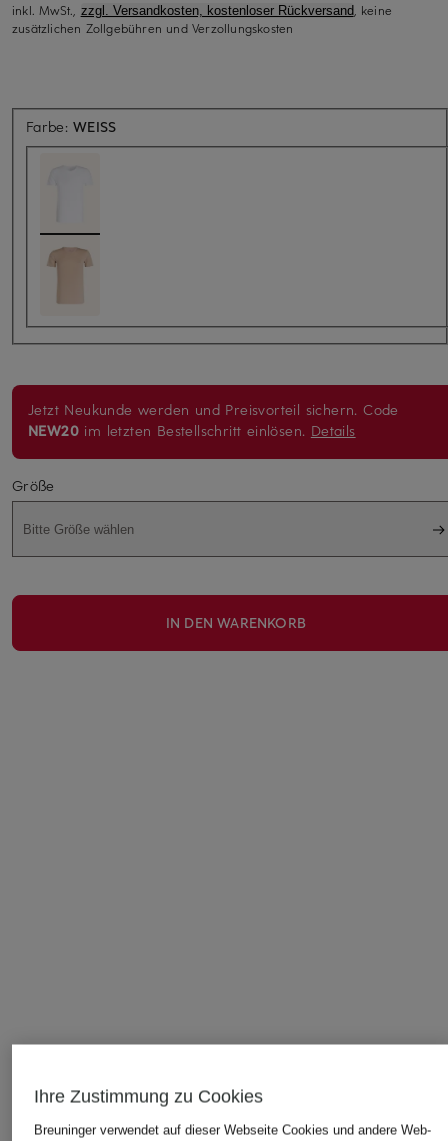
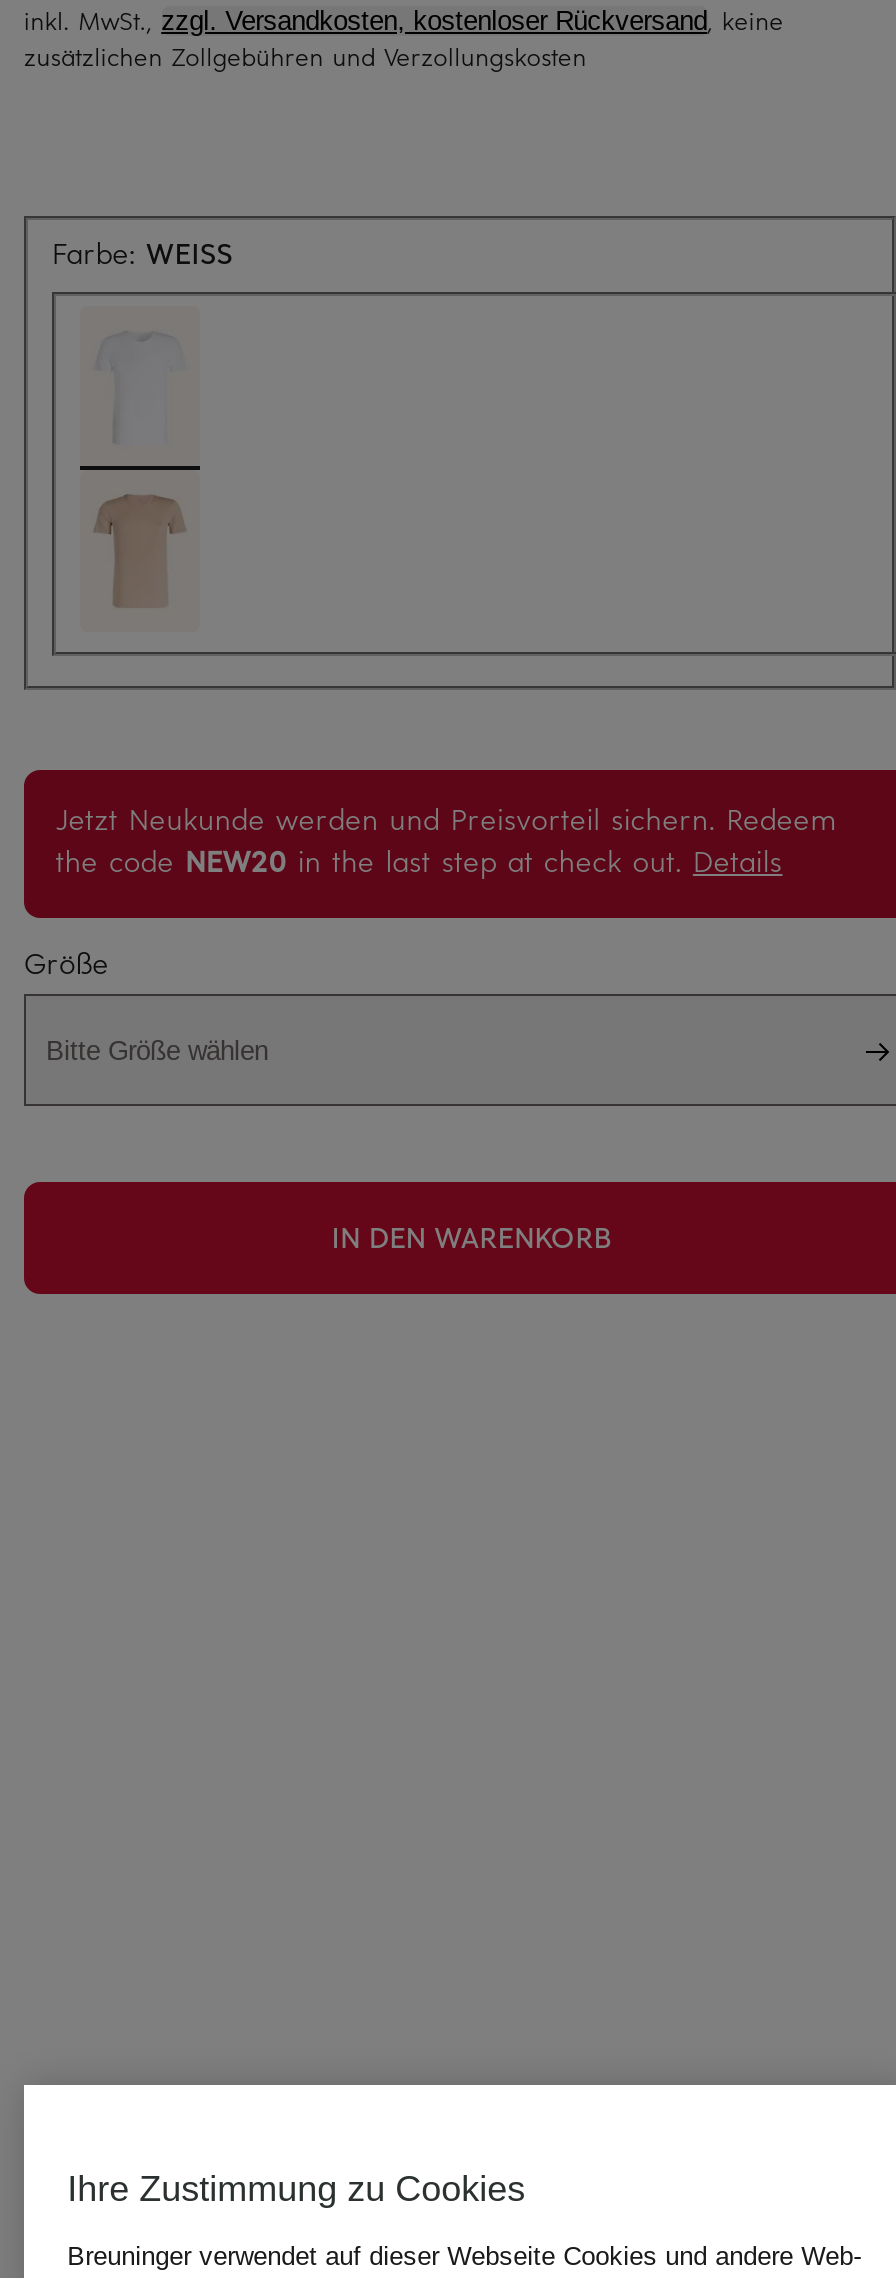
[28,400,399,440] Jetzt Neukunde werden und Preisvorteil sichern. Code | NEW20 im letzten Bestellschritt einlösen. Details -> [56,801,837,881] Jetzt Neukunde werden und Preisvorteil sichern. Redeem | the code NEW20 in the last step at check out. Details

